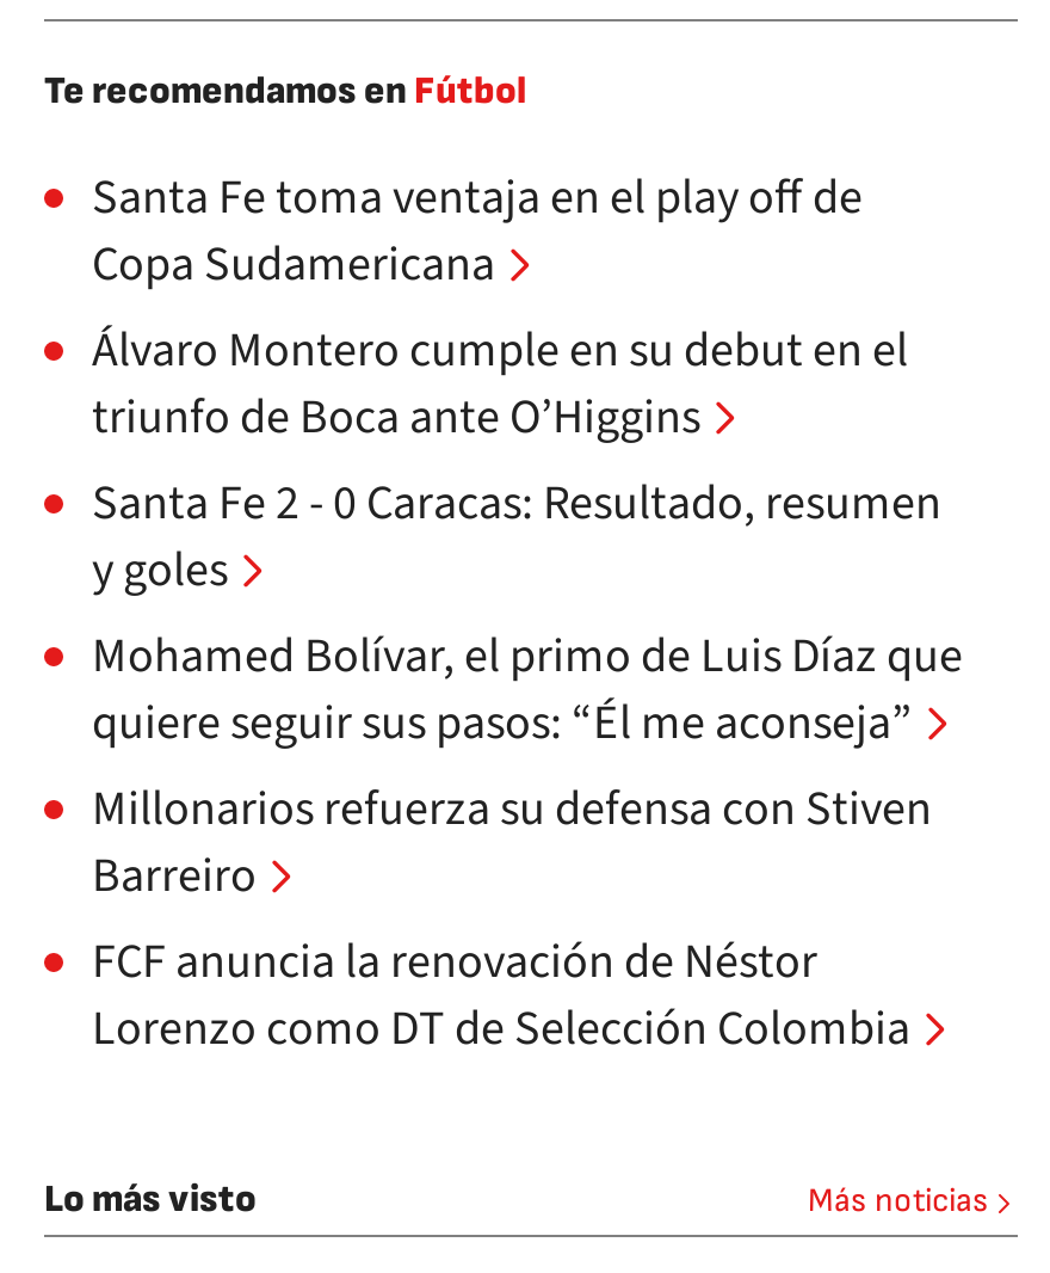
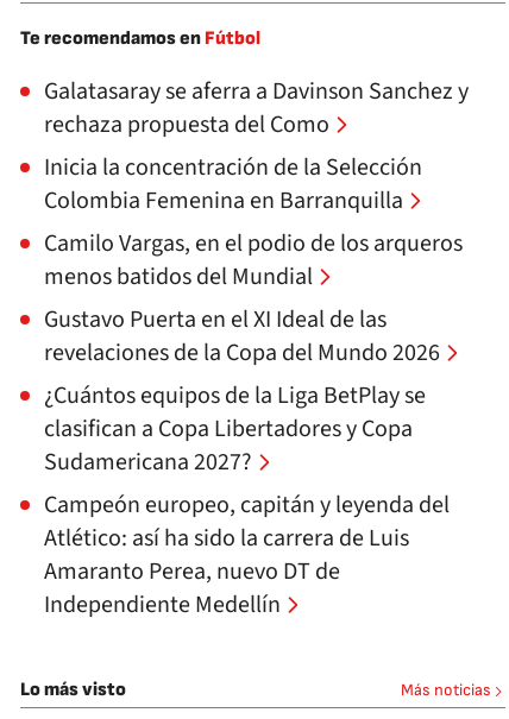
[92,165,963,1063] Santa Fe toma ventaja en el play off de | Copa Sudamericana | Álvaro Montero cumple en su debut en el | triunfo de Boca ante O’Higgins | Santa Fe 2 - 0 Caracas: Resultado, resumen | y goles | Mohamed Bolívar, el primo de Luis Díaz que | quiere seguir sus pasos: “Él me aconseja” | Millonarios refuerza su defensa con Stiven | Barreiro | FCF anuncia la renovación de Néstor | Lorenzo como DT de Selección Colombia -> [44,75,469,622] Galatasaray se aferra a Davinson Sanchez y | rechaza propuesta del Como | Inicia la concentración de la Selección | Colombia Femenina en Barranquilla | Camilo Vargas, en el podio de los arqueros | menos batidos del Mundial | Gustavo Puerta en el XI Ideal de las | revelaciones de la Copa del Mundo 2026 | ¿Cuántos equipos de la Liga BetPlay se | clasifican a Copa Libertadores y Copa | Sudamericana 2027? | Campeón europeo, capitán y leyenda del | Atlético: así ha sido la carrera de Luis | Amaranto Perea, nuevo DT de | Independiente Medellín

